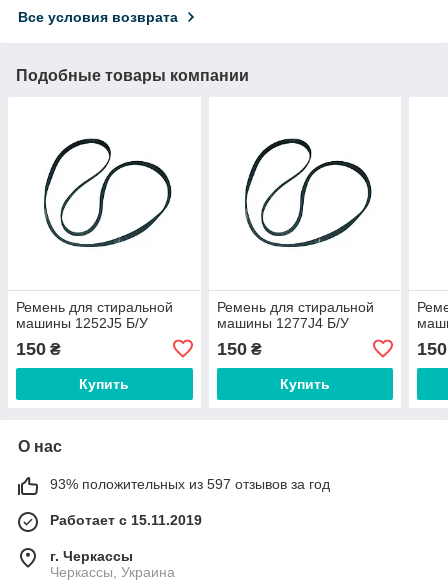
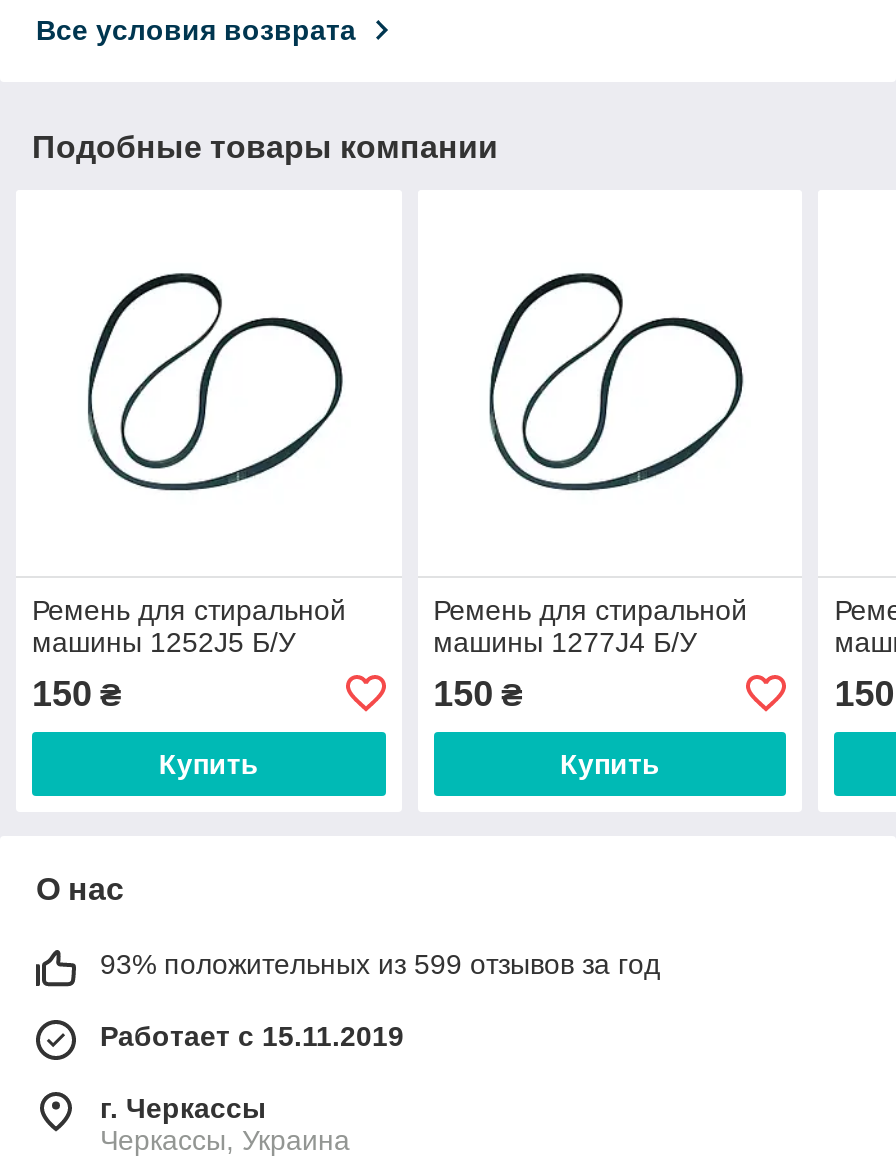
[50,476,330,492] 93% положительных из 597 отзывов за год -> [100,948,660,980] 93% положительных из 599 отзывов за год

